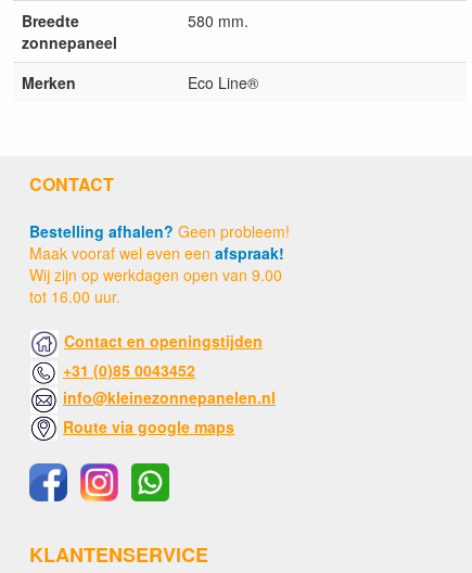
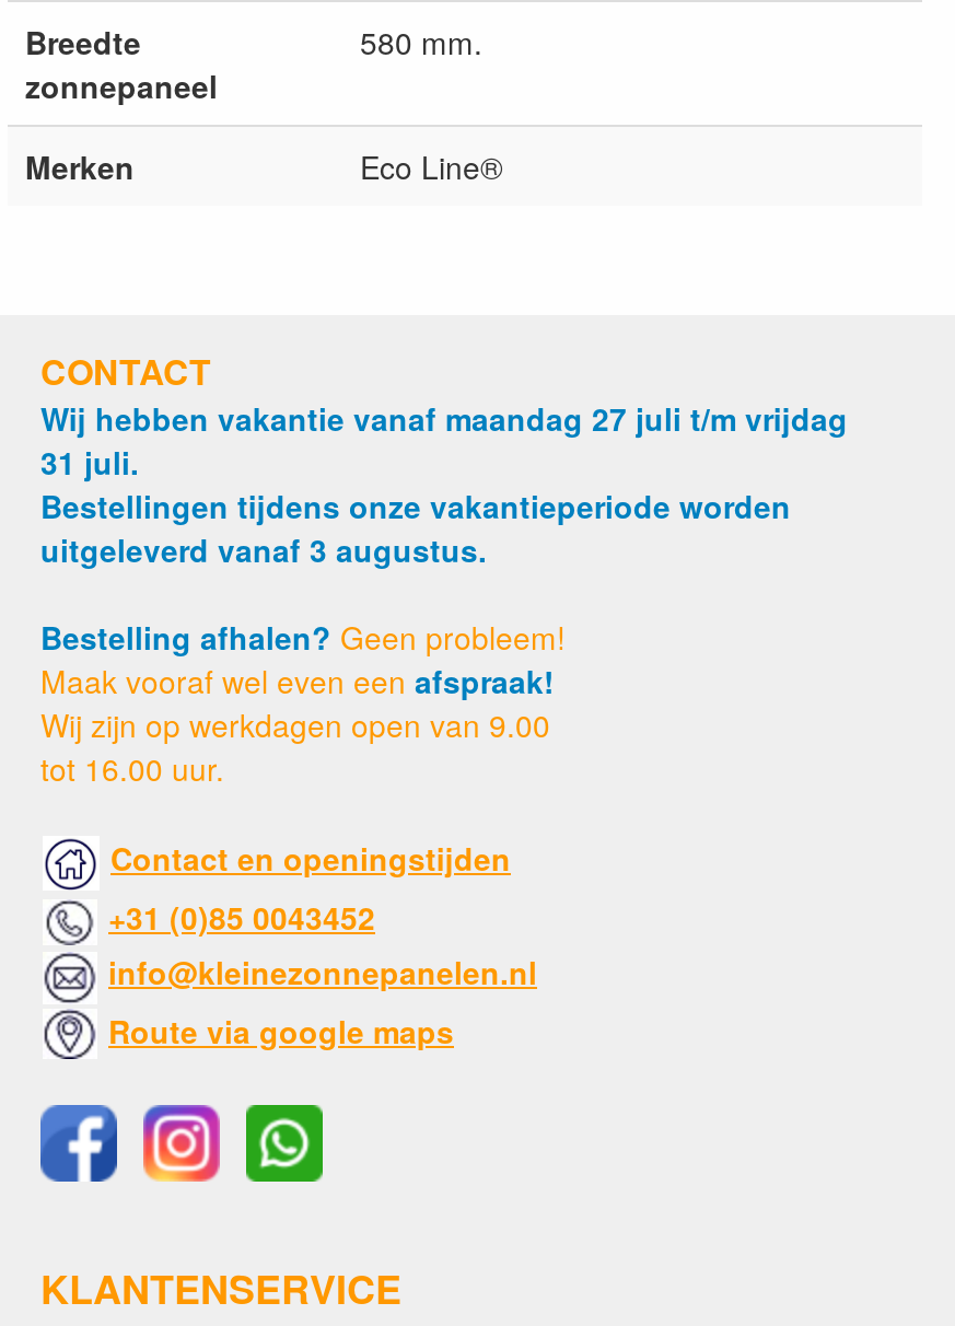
none -> [40,397,848,572] Wij hebben vakantie vanaf maandag 27 juli t/m vrijdag | 31 juli. | Bestellingen tijdens onze vakantieperiode worden | uitgeleverd vanaf 3 augustus.

